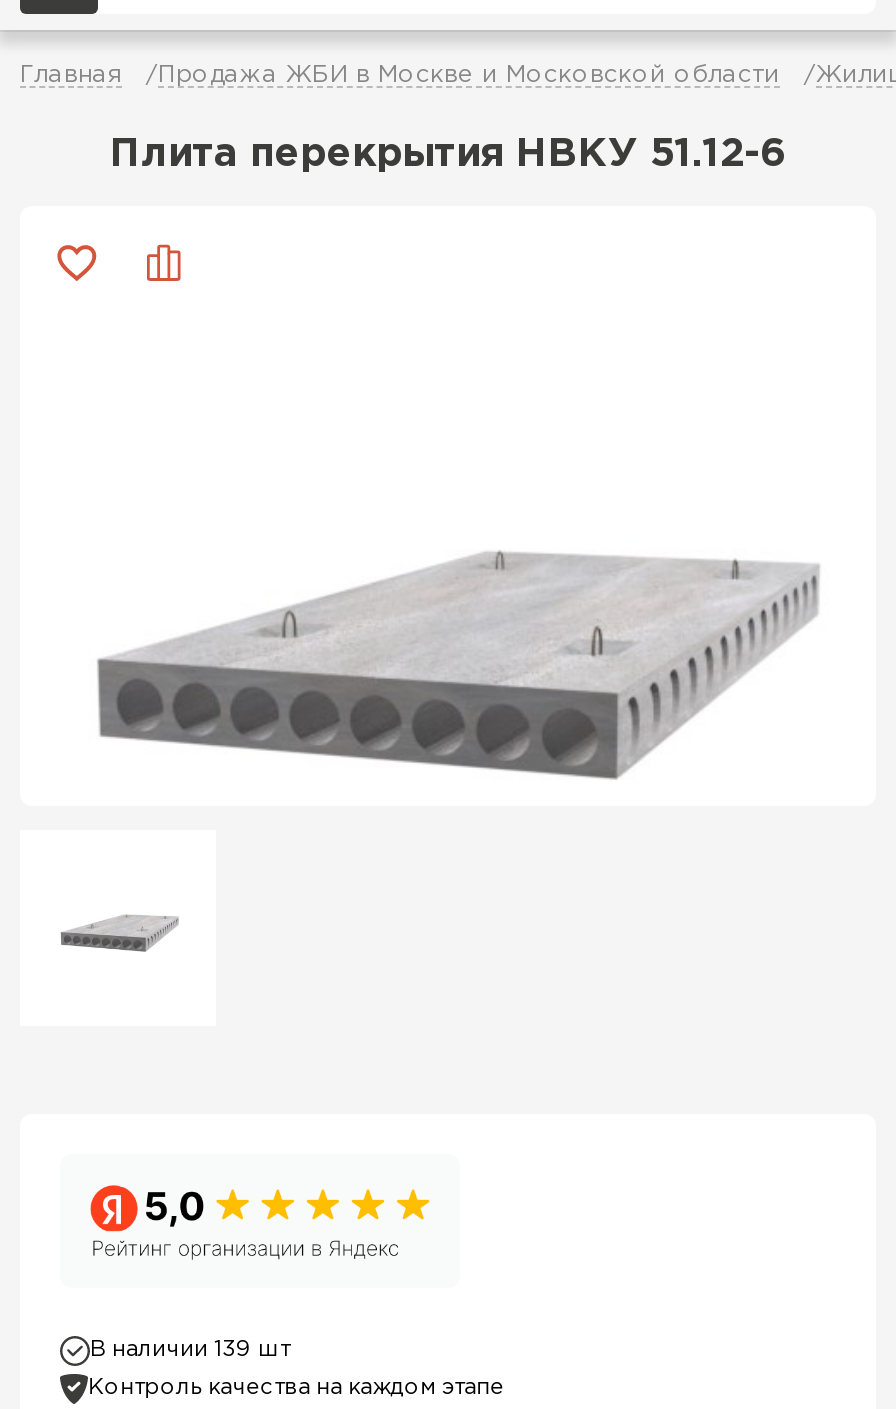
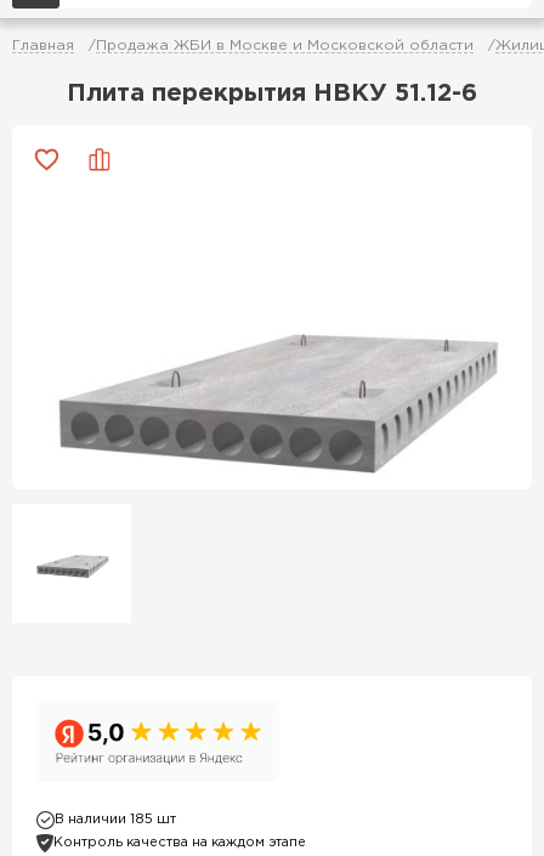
[90,1341,290,1361] В наличии 139 шт -> [55,814,176,826] В наличии 185 шт

